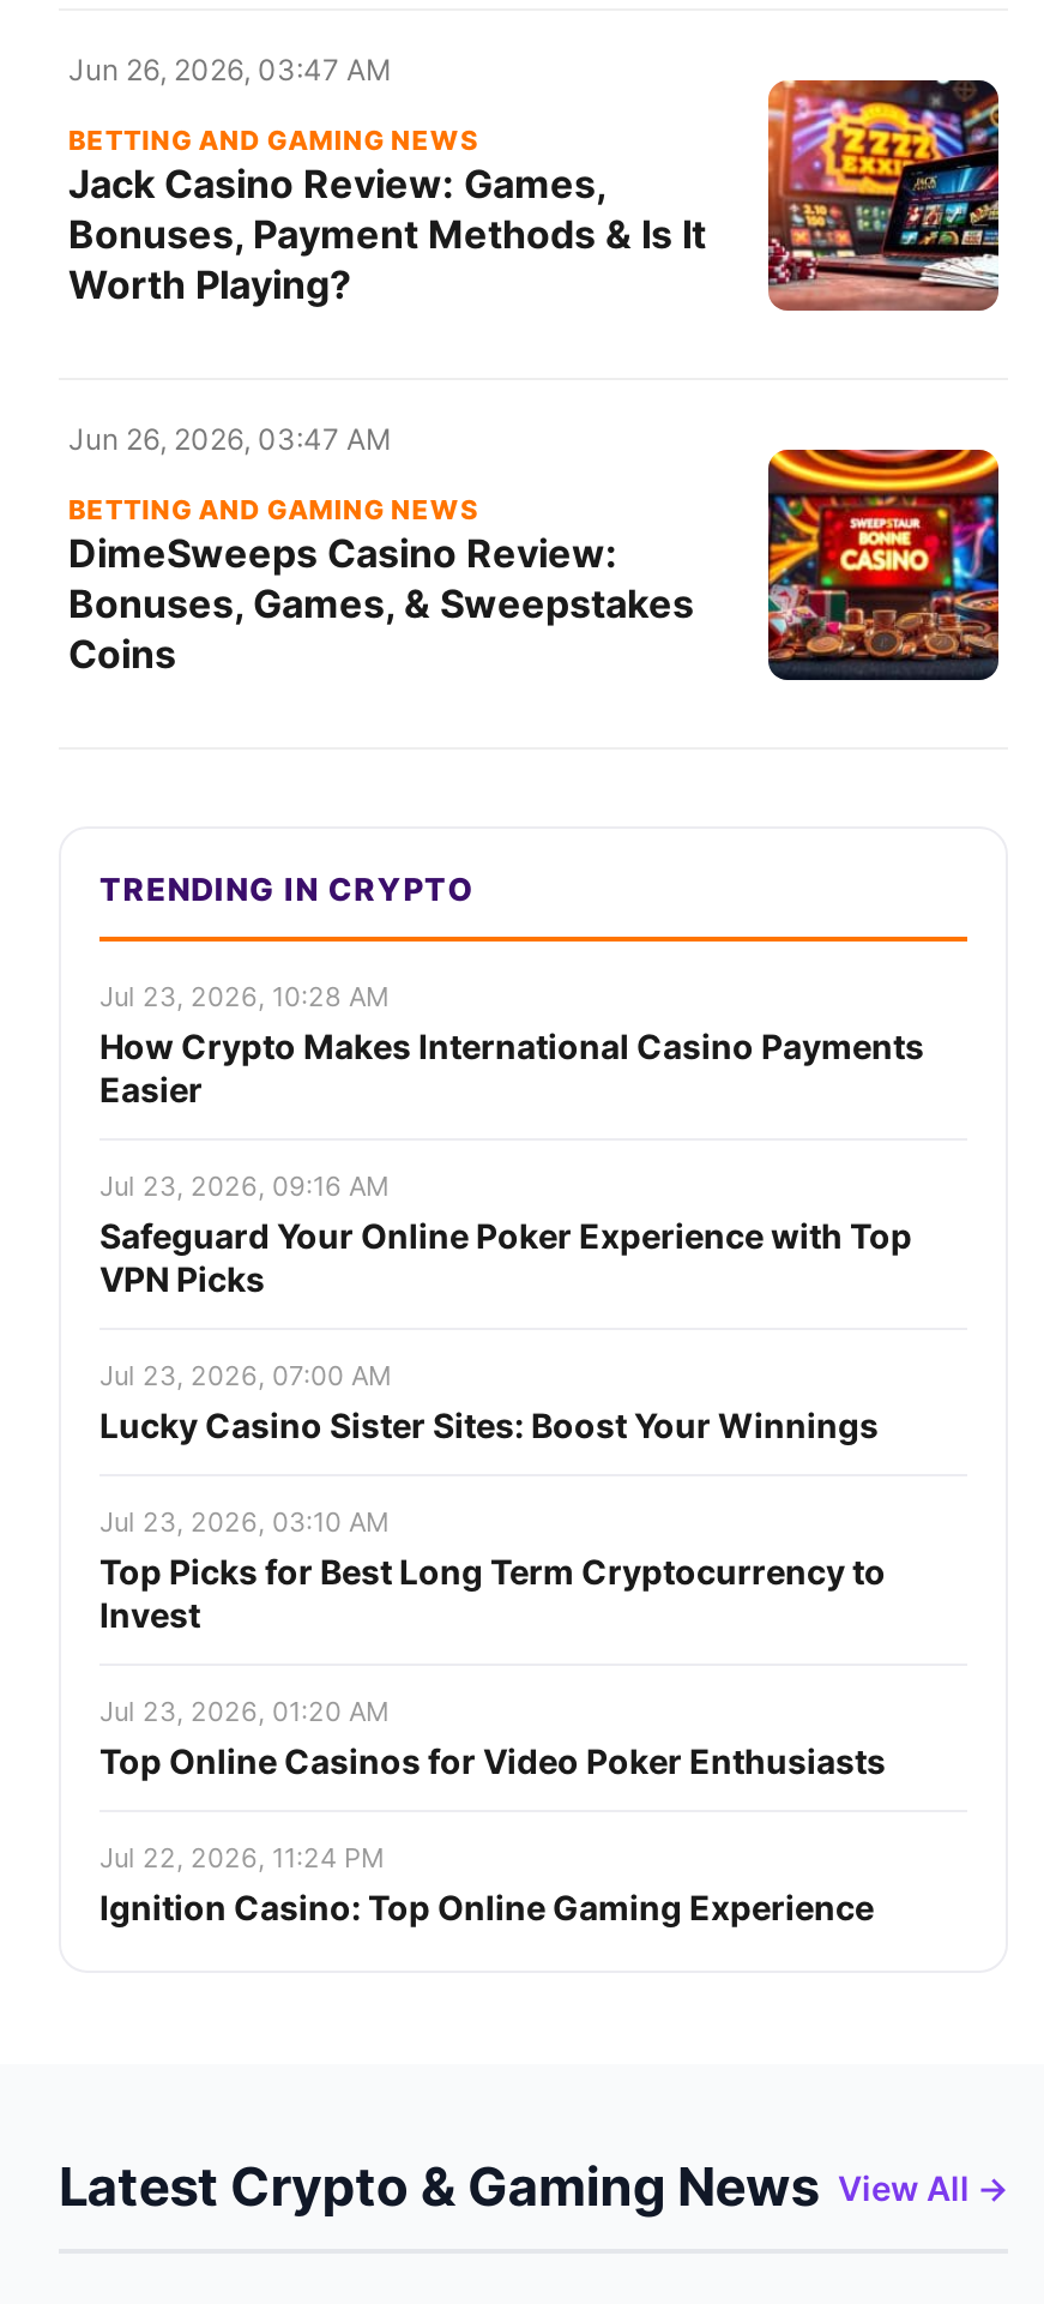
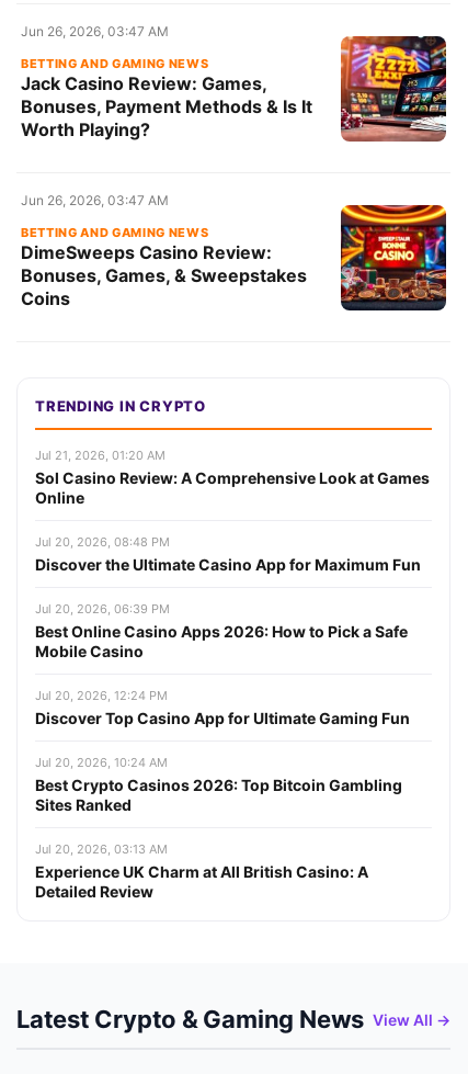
[99,980,924,1109] Jul 23, 2026, 10:28 AM | How Crypto Makes International Casino Payments | Easier -> [35,448,430,507] Jul 21, 2026, 01:20 AM | Sol Casino Review: A Comprehensive Look at Games | Online
[99,1169,912,1299] Jul 23, 2026, 09:16 AM | Safeguard Your Online Poker Experience with Top | VPN Picks -> [35,534,421,574] Jul 20, 2026, 08:48 PM | Discover the Ultimate Casino App for Maximum Fun
[99,1359,879,1445] Jul 23, 2026, 07:00 AM | Lucky Casino Sister Sites: Boost Your Winnings -> [35,601,408,660] Jul 20, 2026, 06:39 PM | Best Online Casino Apps 2026: How to Pick a Safe | Mobile Casino
[99,1505,886,1635] Jul 23, 2026, 03:10 AM | Top Picks for Best Long Term Cryptocurrency to | Invest -> [35,688,410,727] Jul 20, 2026, 12:24 PM | Discover Top Casino App for Ultimate Gaming Fun
[99,1695,886,1781] Jul 23, 2026, 01:20 AM | Top Online Casinos for Video Poker Enthusiasts -> [35,755,402,814] Jul 20, 2026, 10:24 AM | Best Crypto Casinos 2026: Top Bitcoin Gambling | Sites Ranked
[99,1841,874,1927] Jul 22, 2026, 11:24 PM | Ignition Casino: Top Online Gaming Experience -> [35,841,368,901] Jul 20, 2026, 03:13 AM | Experience UK Charm at All British Casino: A | Detailed Review

